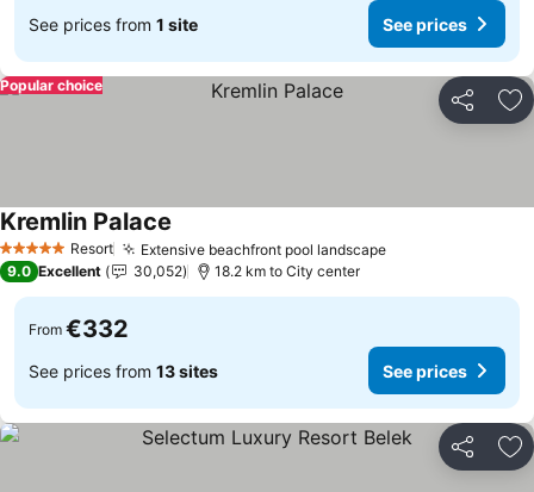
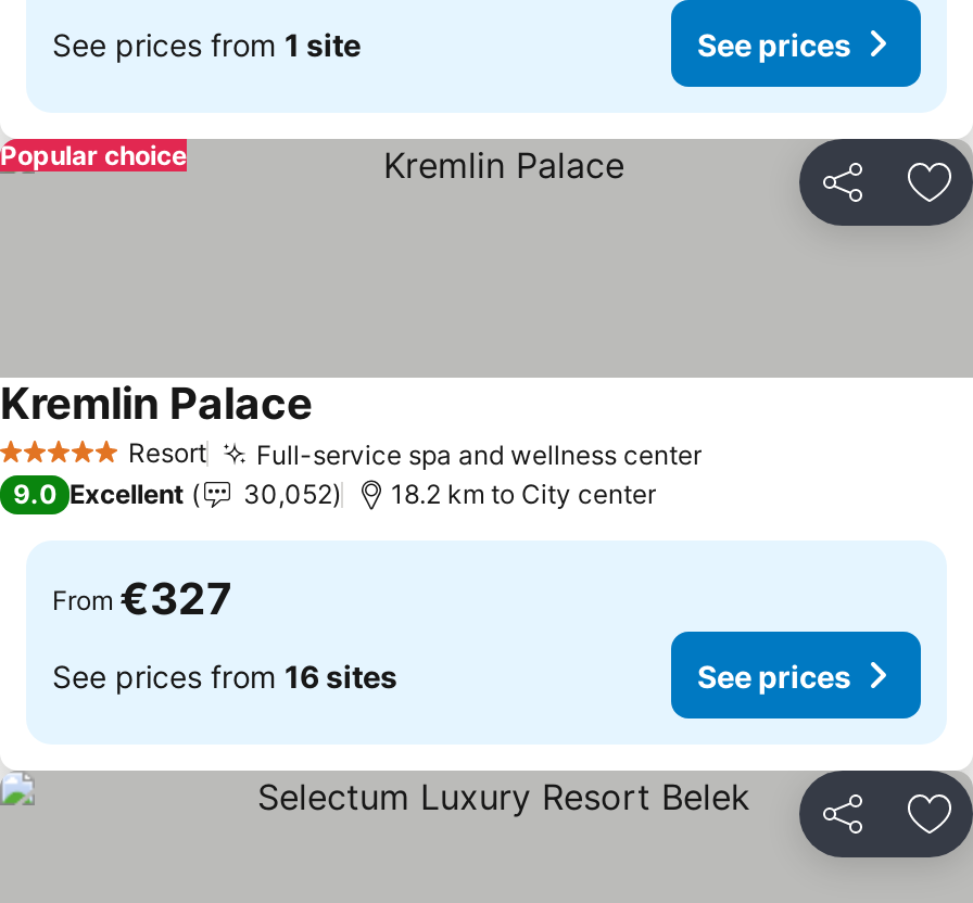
[141,240,386,258] Extensive beachfront pool landscape -> [256,437,702,470] Full-service spa and wellness center
[29,314,129,343] From €332 -> [52,573,232,625] From €327
[29,360,218,381] See prices from 13 sites -> [52,657,397,694] See prices from 16 sites

